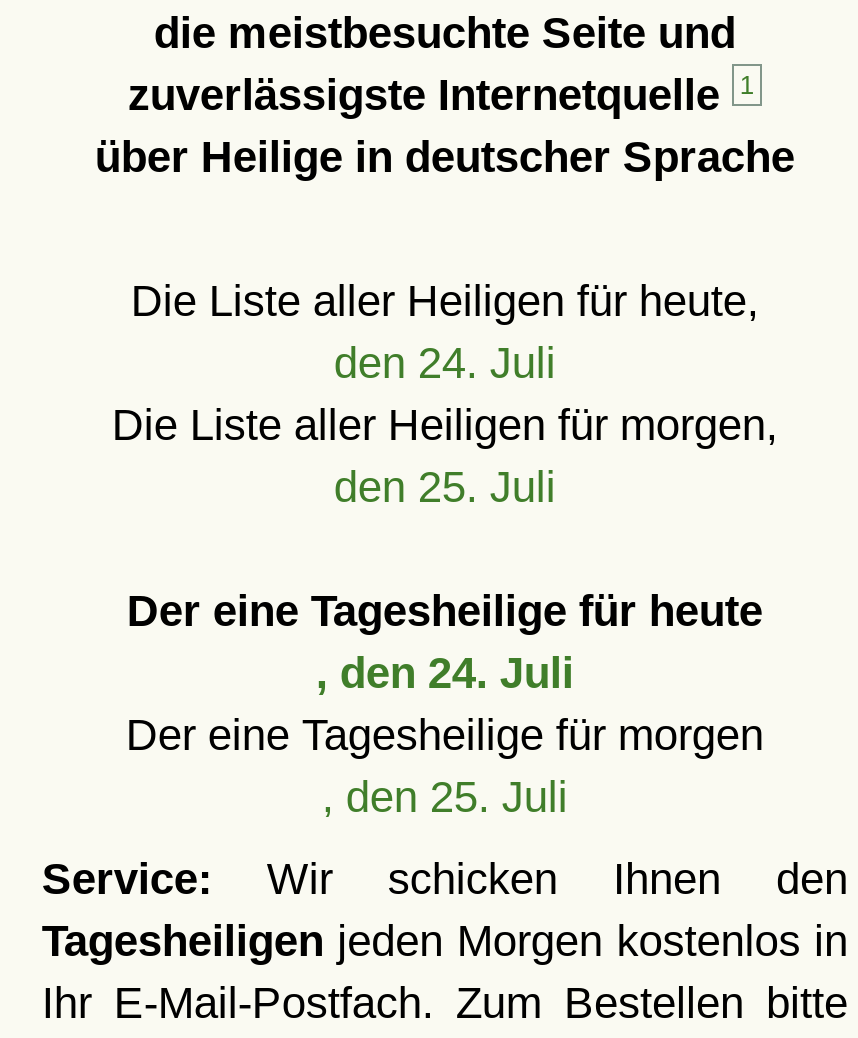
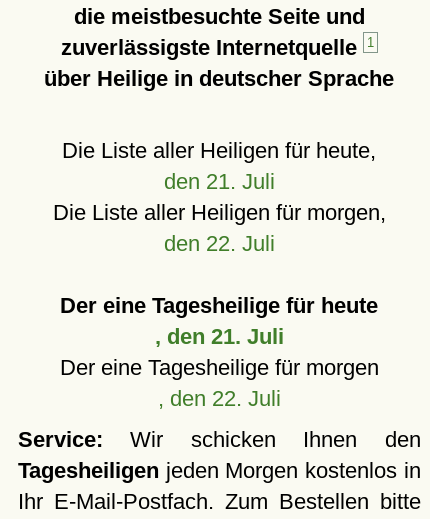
[334,338,556,388] den 24. Juli -> [164,169,275,194] den 21. Juli
[334,462,556,512] den 25. Juli -> [164,231,275,256] den 22. Juli
[316,648,574,698] , den 24. Juli -> [155,324,284,349] , den 21. Juli
[322,772,568,822] , den 25. Juli -> [158,386,281,411] , den 22. Juli

